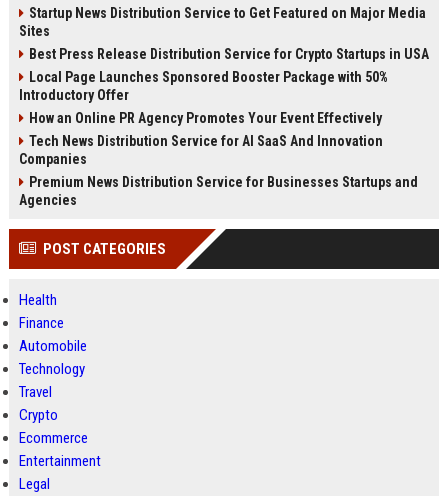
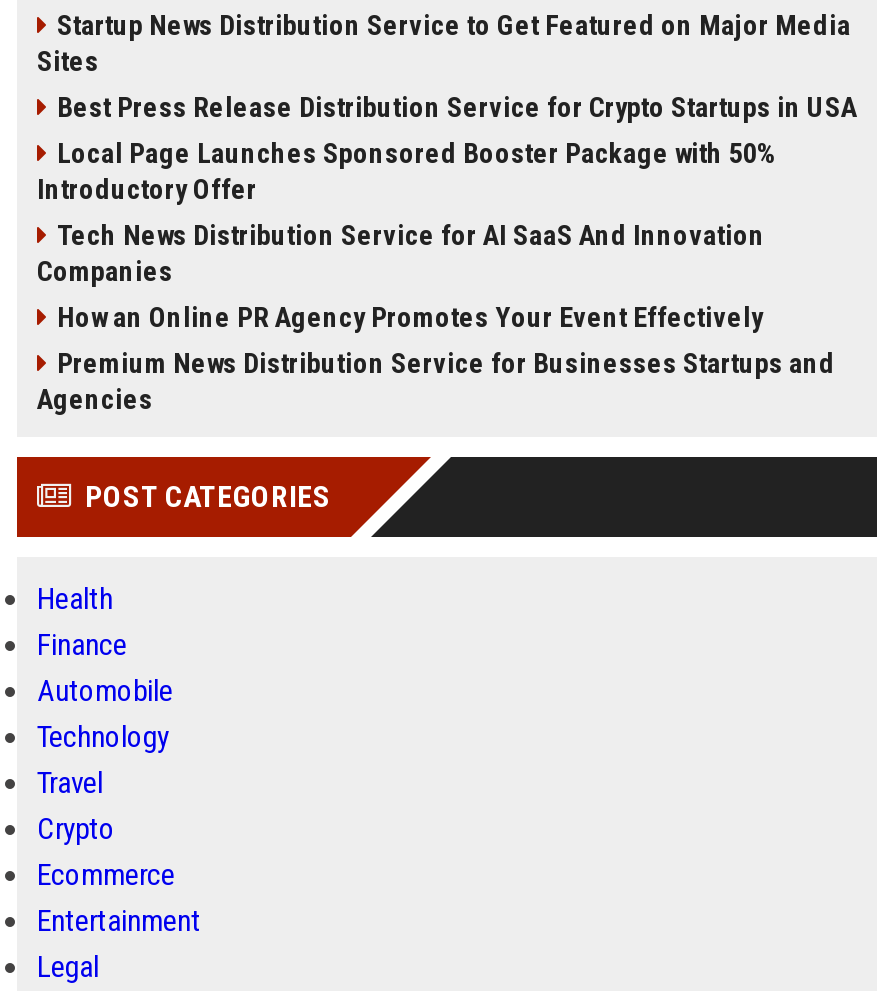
moved [29,110,382,126] -> [57,301,763,333]: How an Online PR Agency Promotes Your Event Effectively
moved [19,133,383,167] -> [37,219,765,287]: Tech News Distribution Service for AI SaaS And Innovation | Companies

